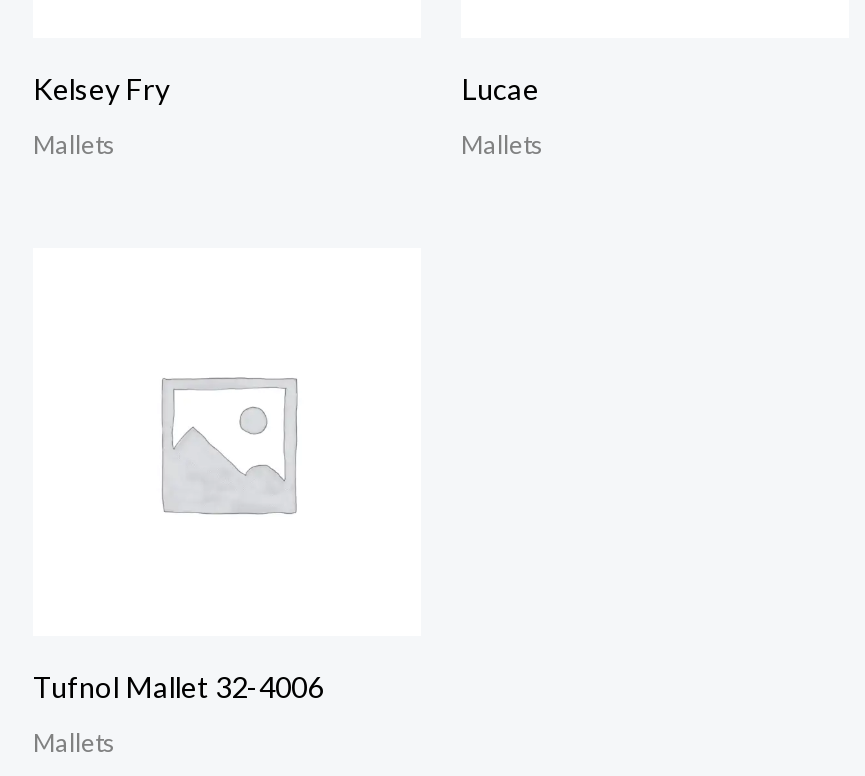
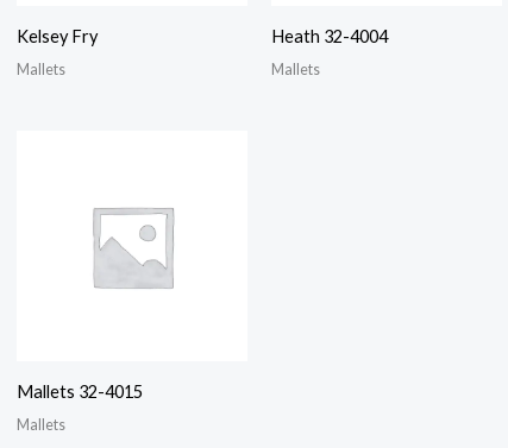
[461,72,539,106] Lucae -> [271,26,388,46] Heath 32-4004
[33,669,323,703] Tufnol Mallet 32-4006 -> [17,381,143,401] Mallets 32-4015

